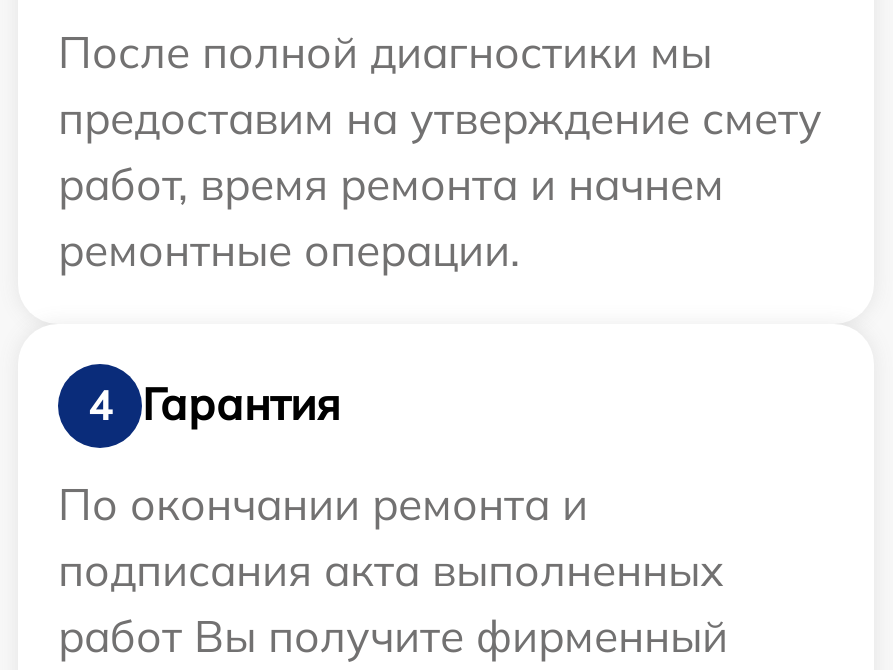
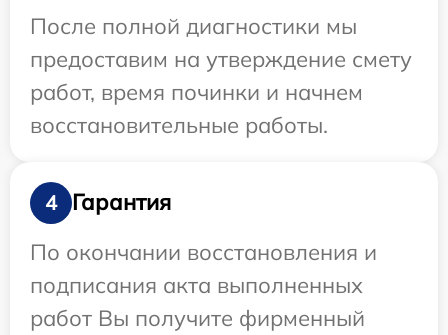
[58,156,724,278] работ, время ремонта и начнем | ремонтные операции. -> [30,78,363,139] работ, время починки и начнем | восстановительные работы.
[58,476,588,532] По окончании ремонта и -> [30,238,377,266] По окончании восстановления и

